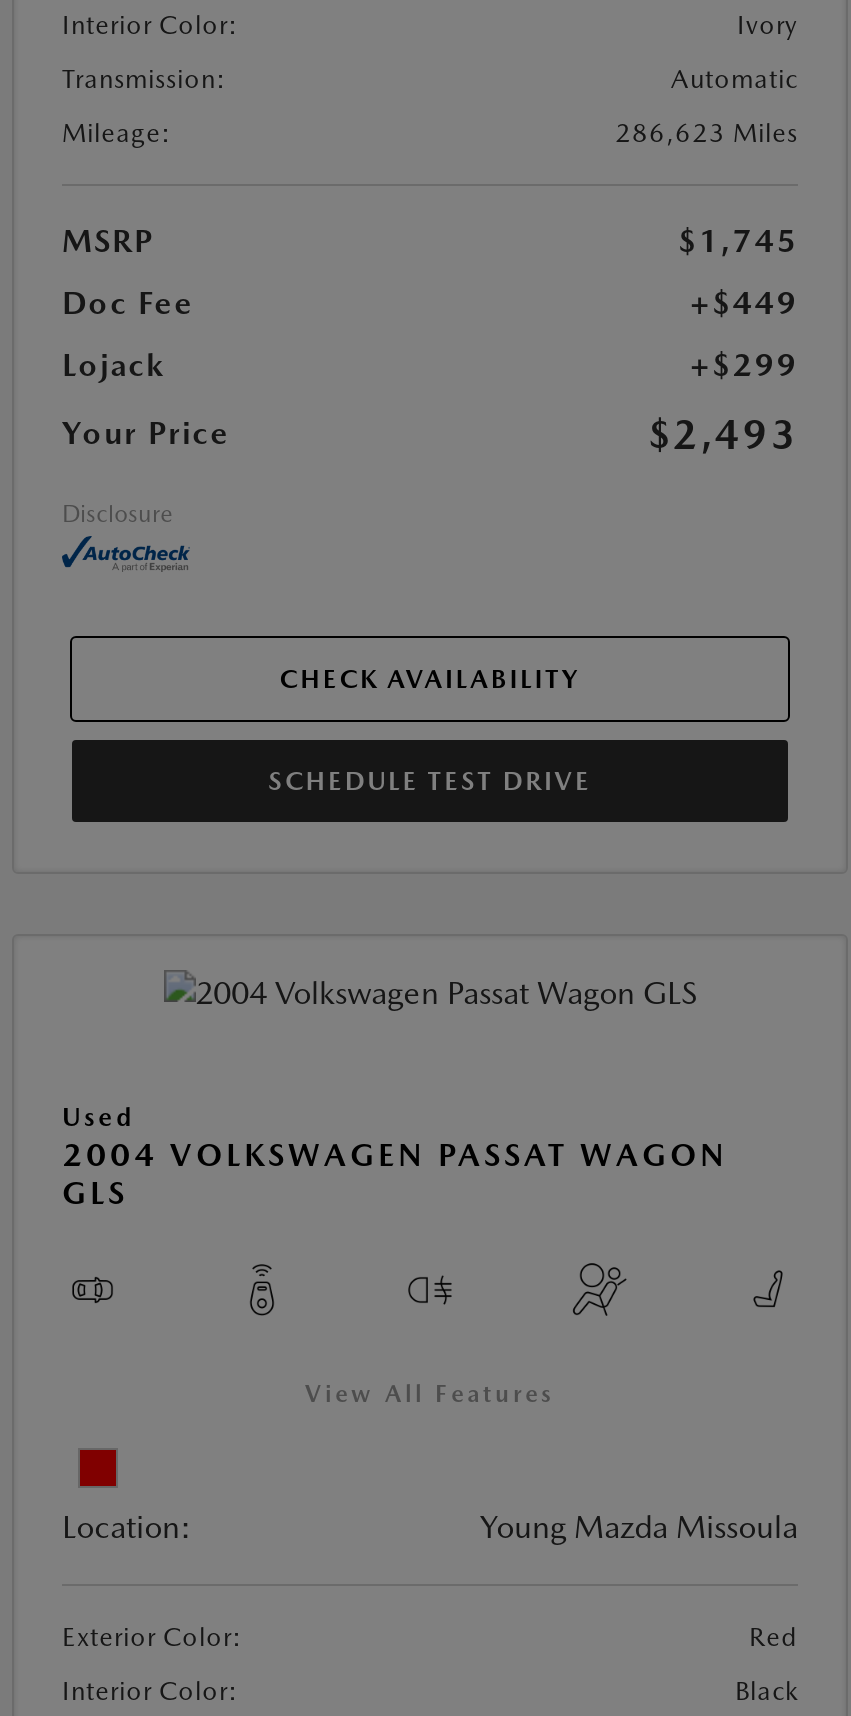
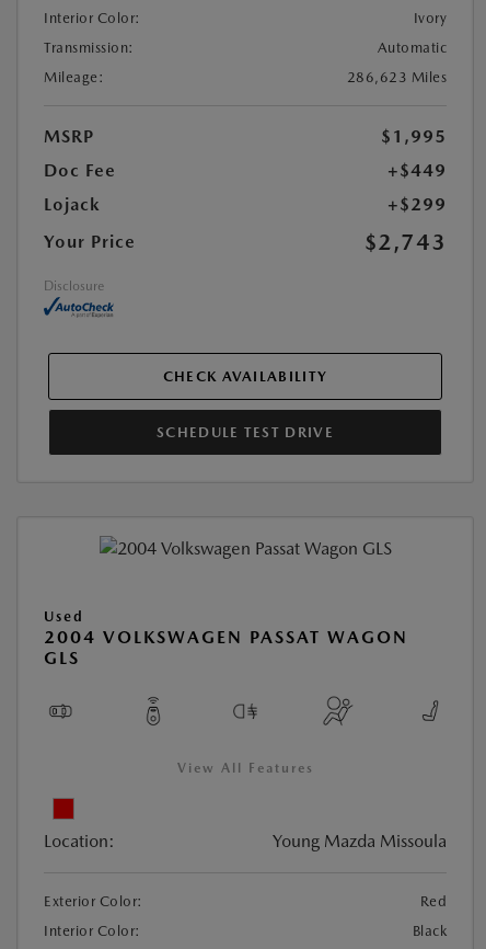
[678,223,798,261] $1,745 -> [381,126,447,147] $1,995
[648,411,798,459] $2,493 -> [364,229,447,255] $2,743

